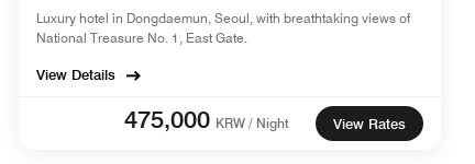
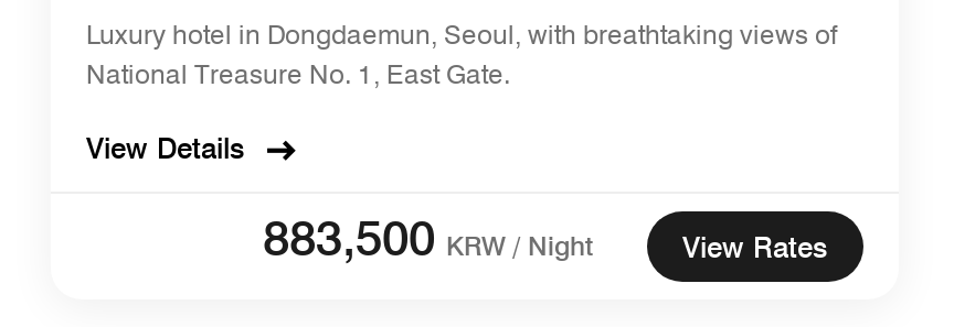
[124,105,289,133] 475,000 KRW / Night -> [263,209,594,266] 883,500 KRW / Night

